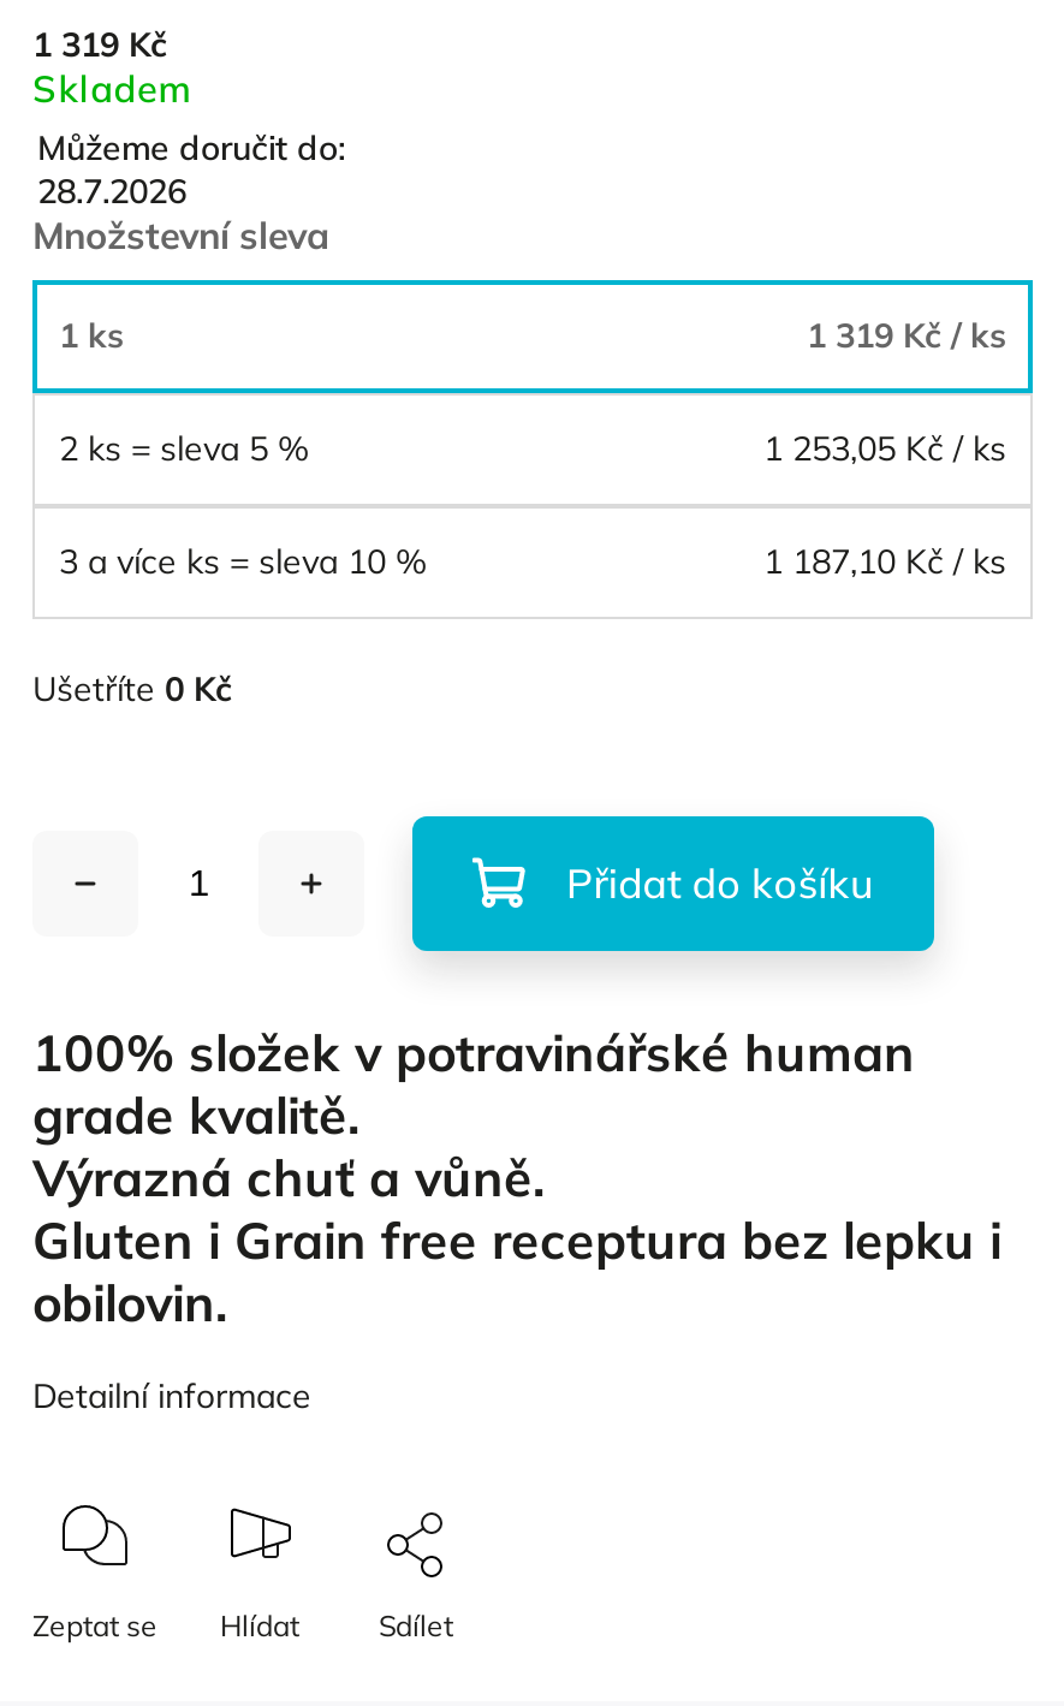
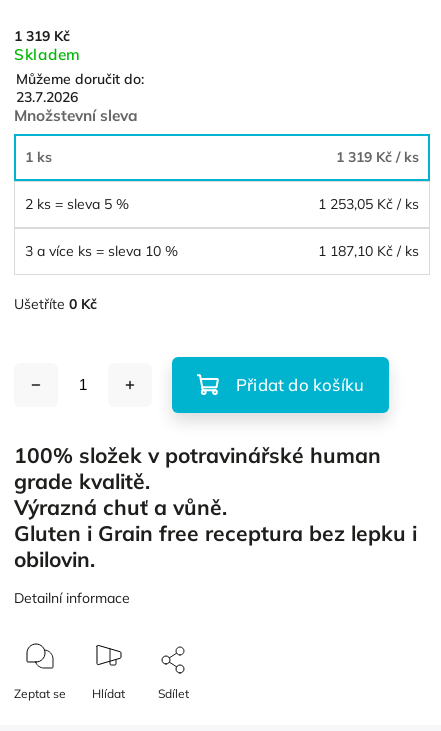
[37,170,186,213] 28.7.2026 -> [16,88,78,106] 23.7.2026

